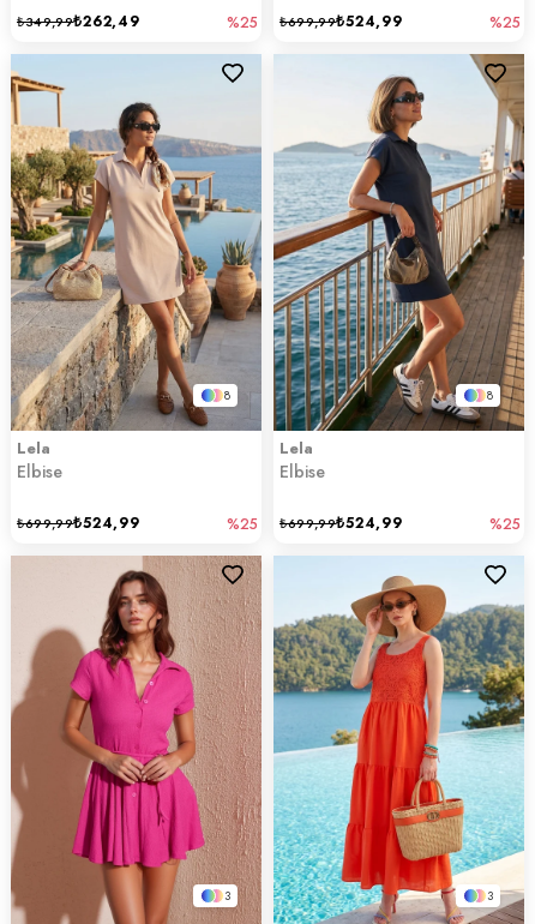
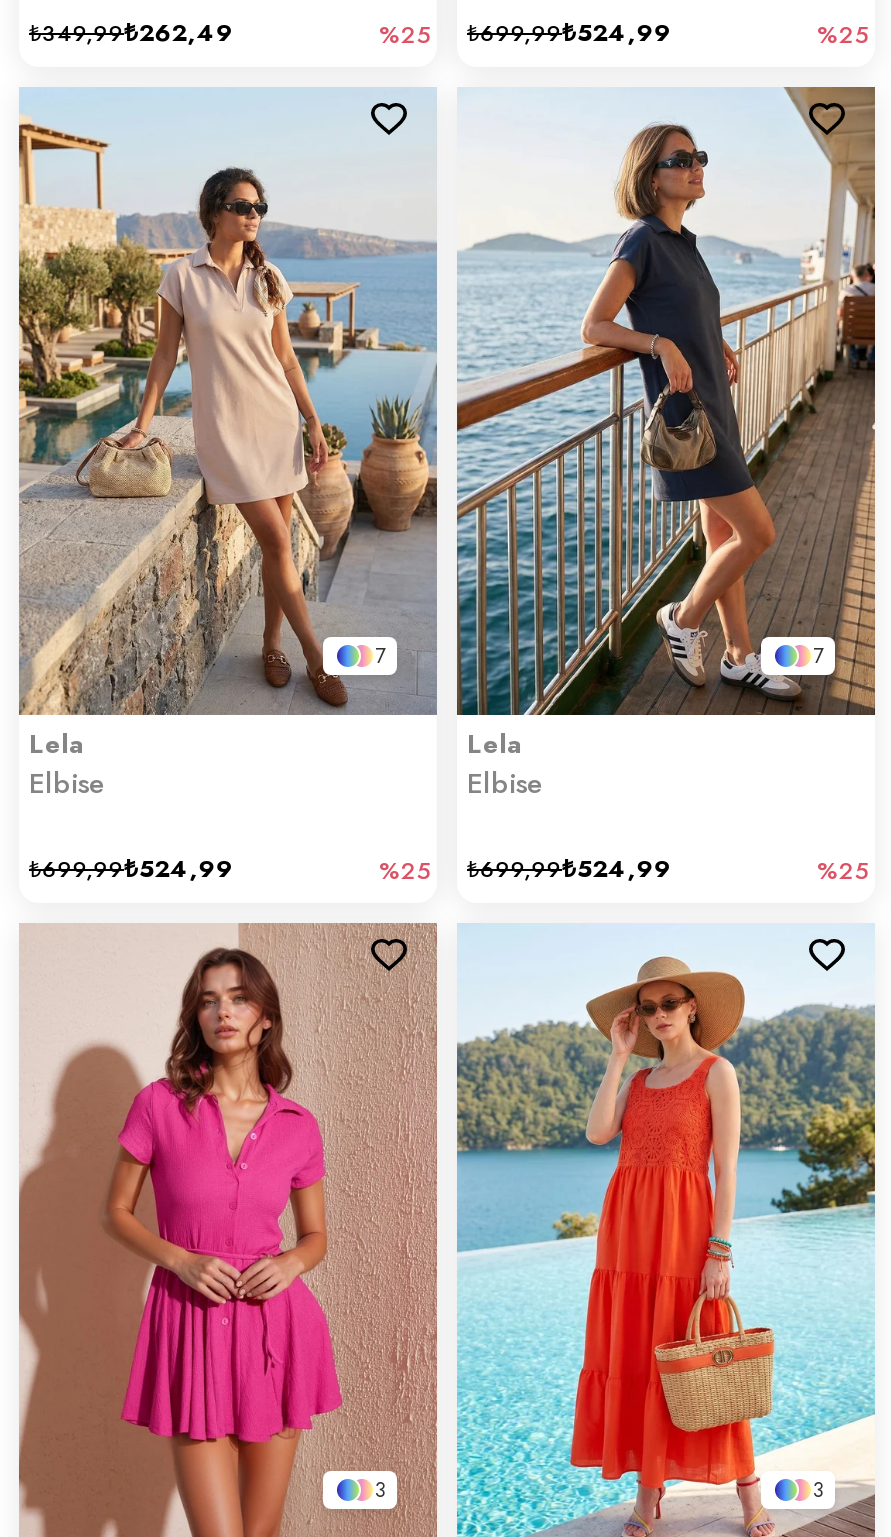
[224,386,230,404] 8 -> [375,640,385,670] 7
[487,386,493,404] 8 -> [813,640,823,670] 7

